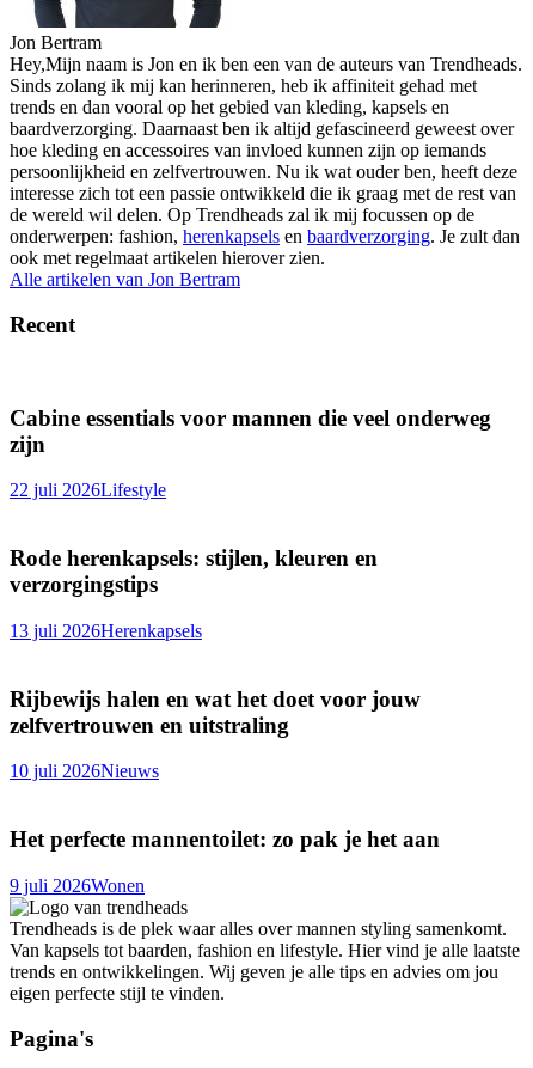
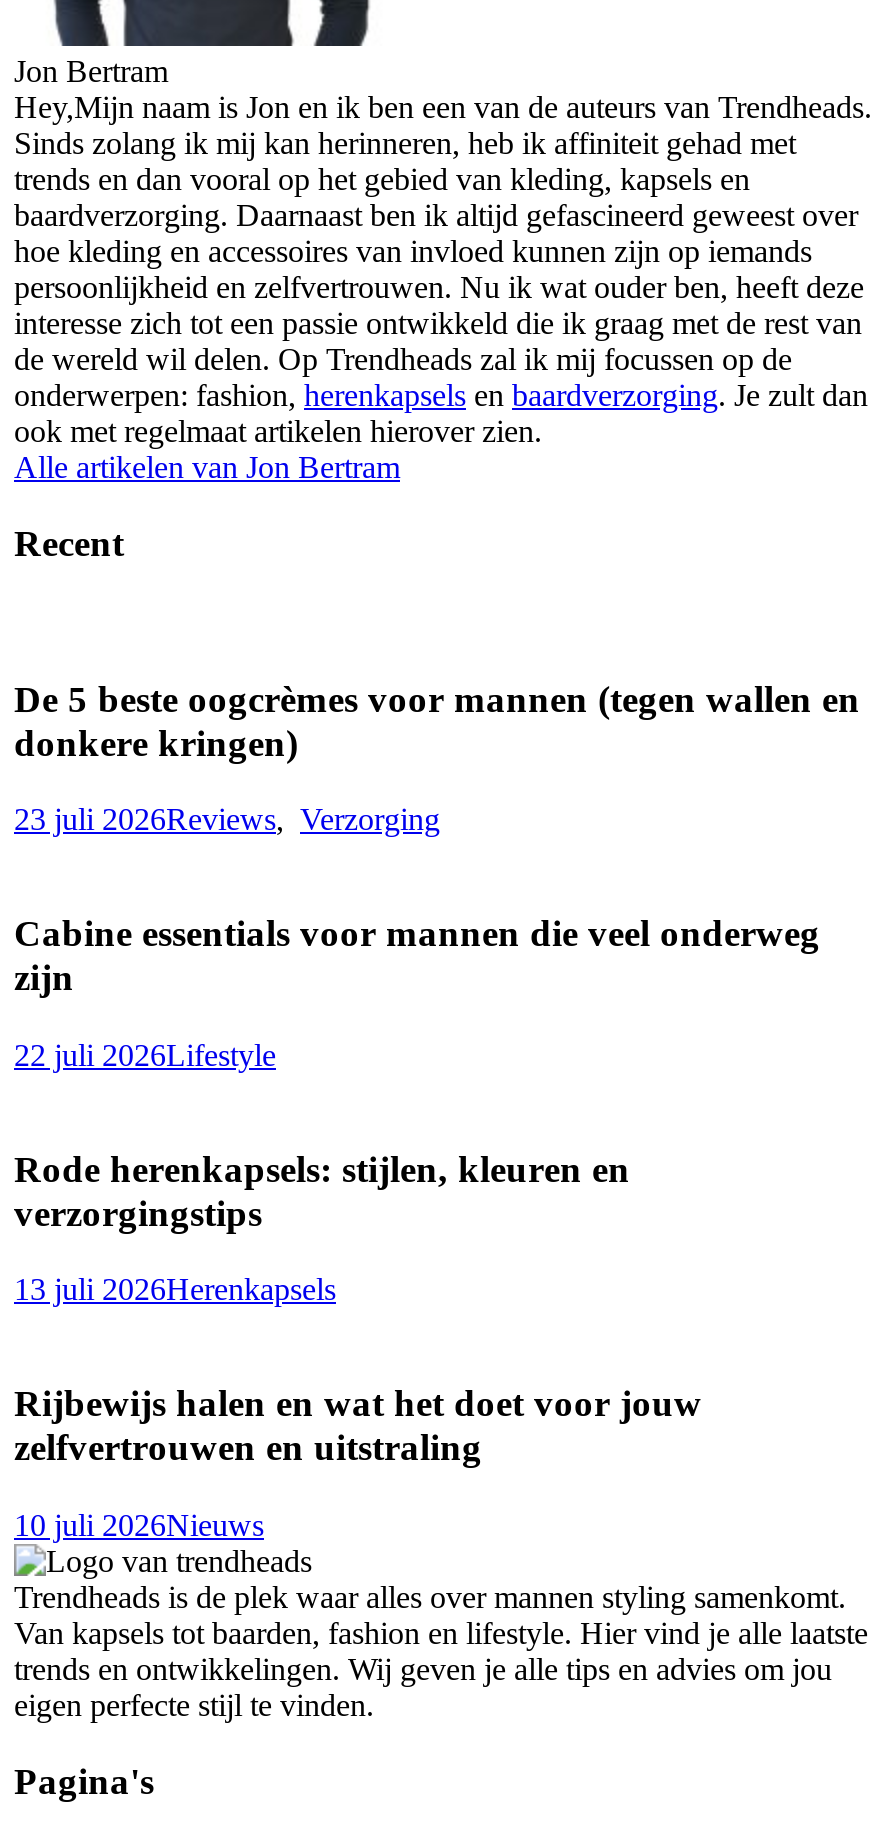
none -> [14,677,860,837] De 5 beste oogcrèmes voor mannen (tegen wallen en | donkere kringen) | 23 juli 2026Reviews, Verzorging
moved [10,405,491,781] -> [14,912,820,1541]: Cabine essentials voor mannen die veel onderweg | zijn | 22 juli 2026Lifestyle | ... | zelfvertrouwen en uitstraling | 10 juli 2026Nieuws
[10,826,440,895] Het perfecte mannentoilet: zo pak je het aan | 9 juli 2026Wonen -> none

